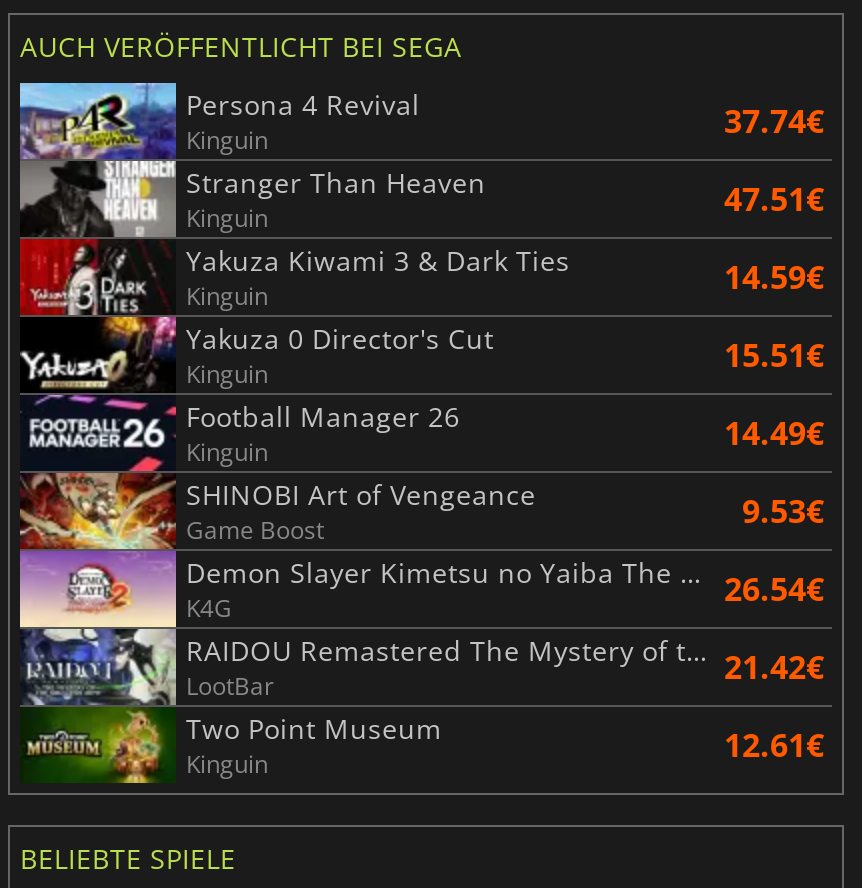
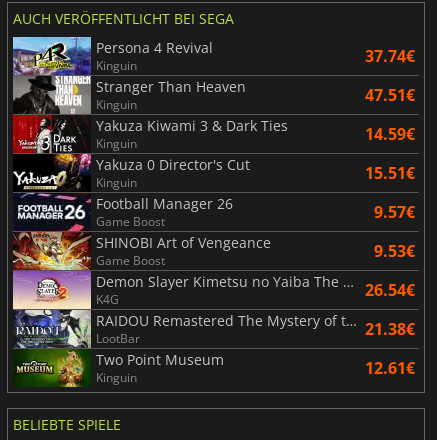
[186,411,824,469] Kinguin | 14.49€ -> [96,201,415,230] Game Boost | 9.57€
[724,645,824,689] 21.42€ -> [365,318,415,340] 21.38€

